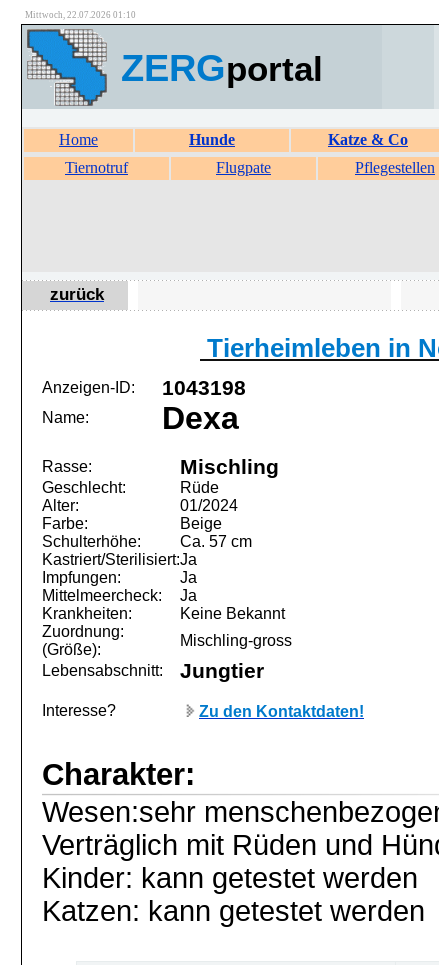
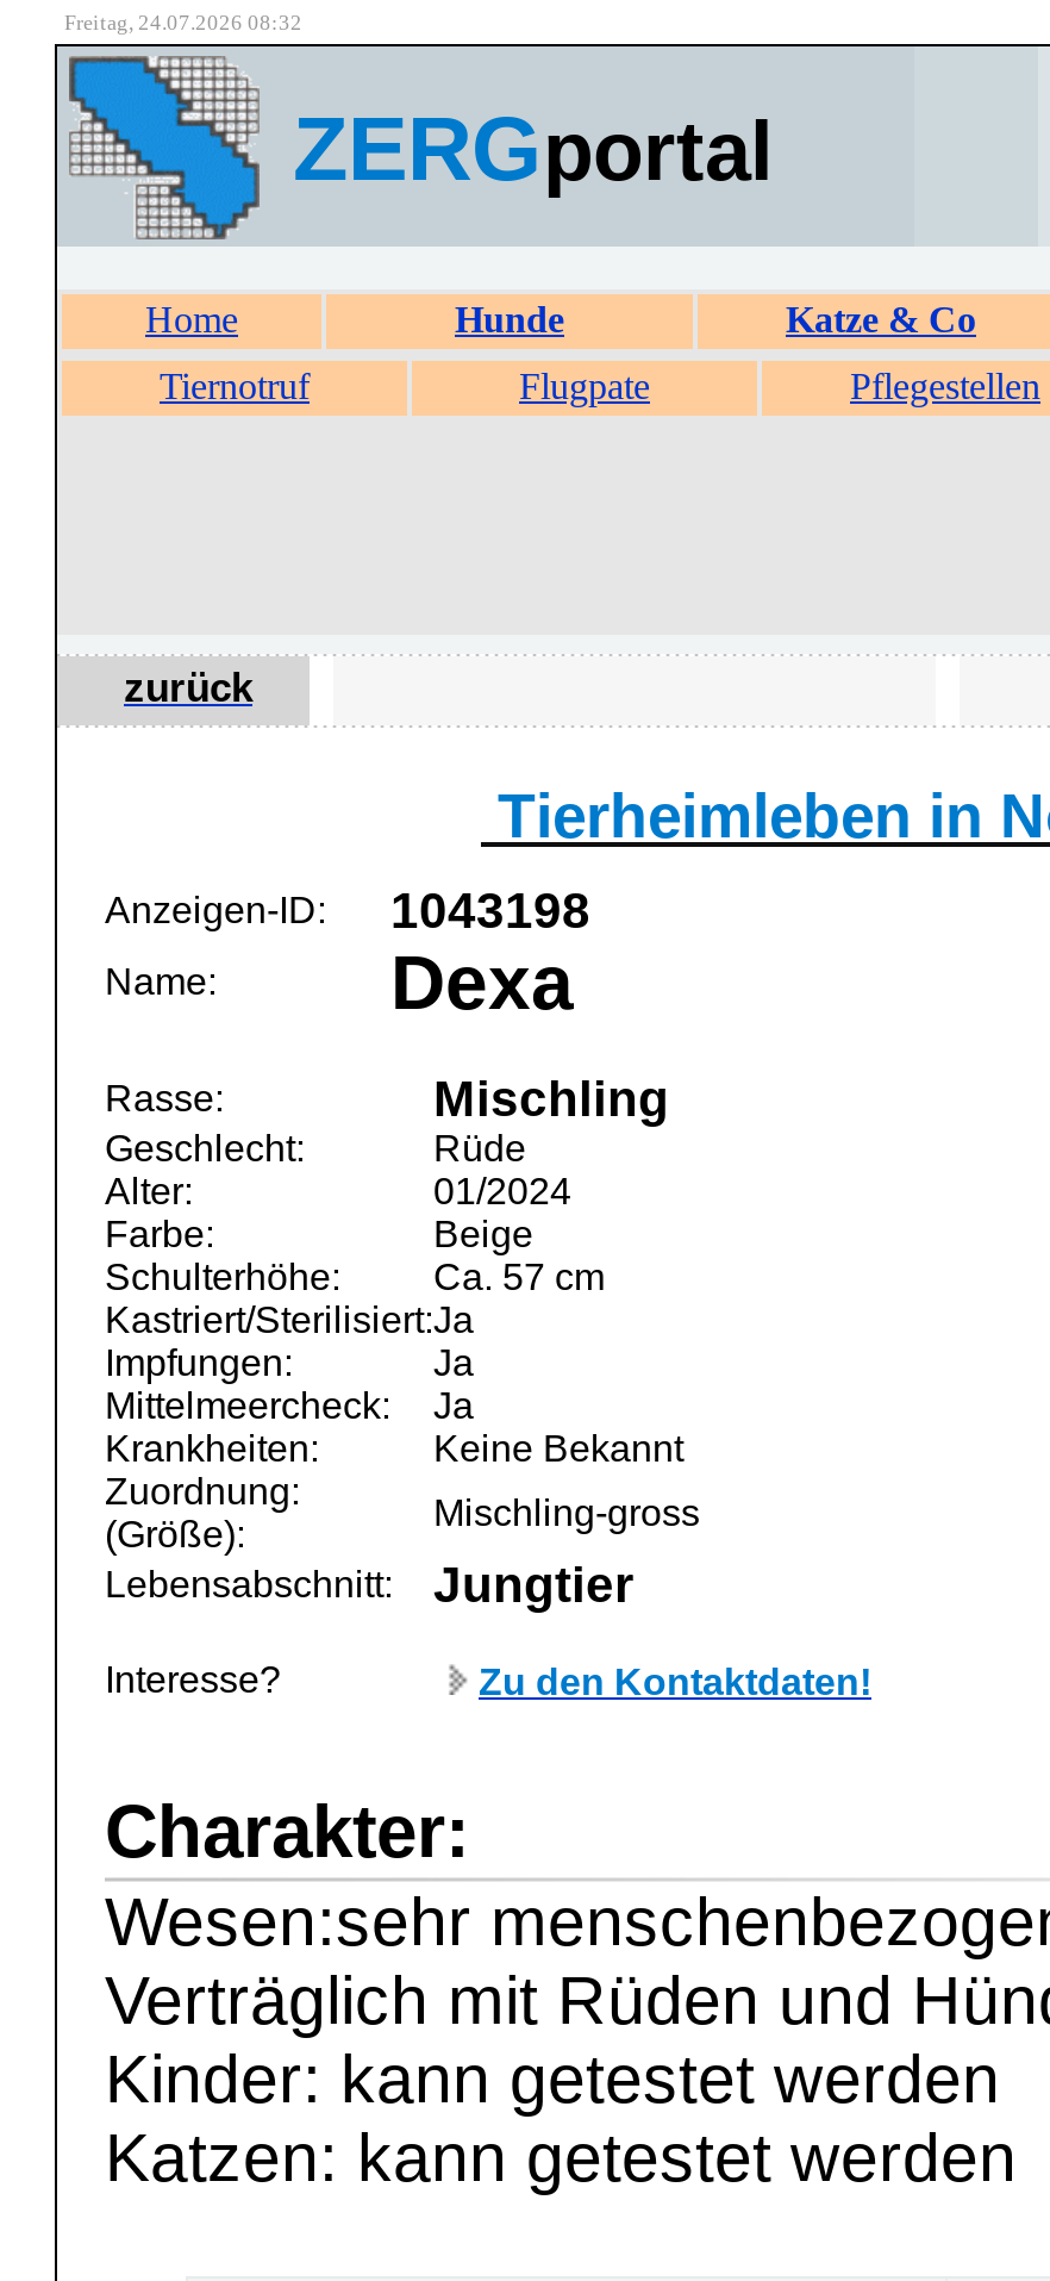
[21,10,136,20] Mittwoch, 22.07.2026 01:10 -> [55,11,302,35] Freitag, 24.07.2026 08:32

